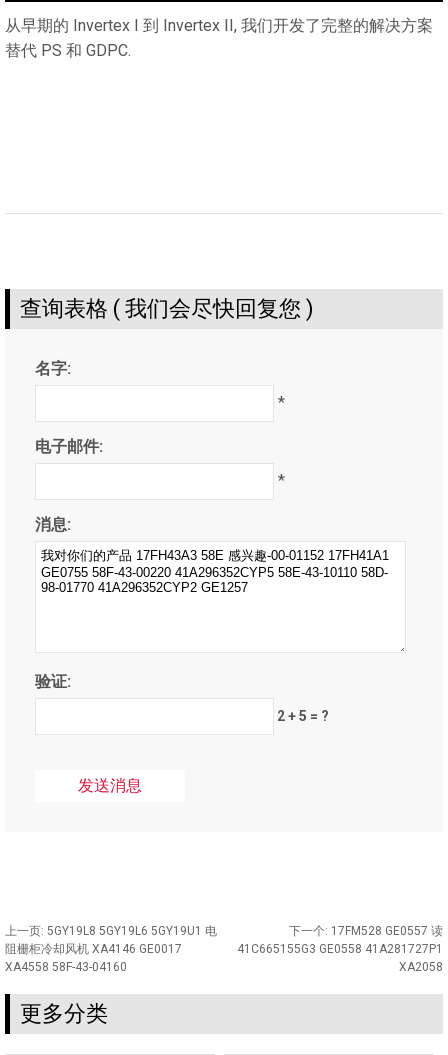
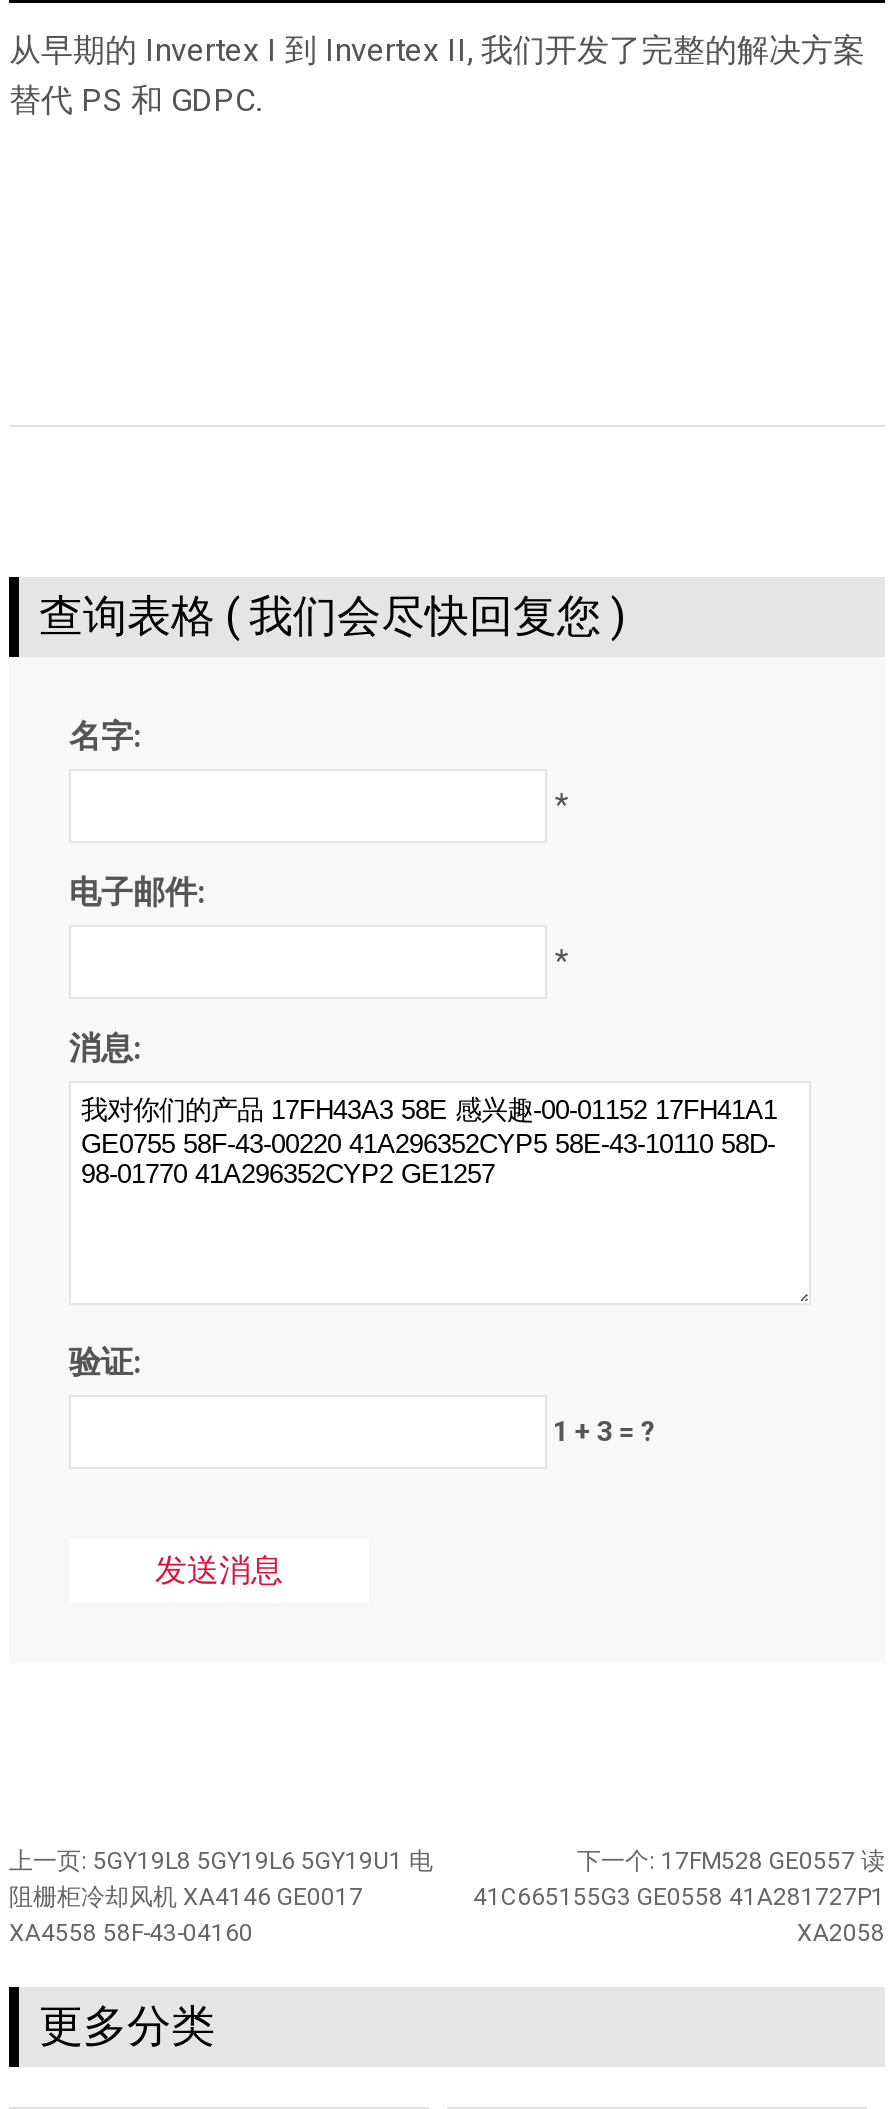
[274,708,329,724] 2 + 5 = ? -> [547,1415,657,1447] 1 + 3 = ?

